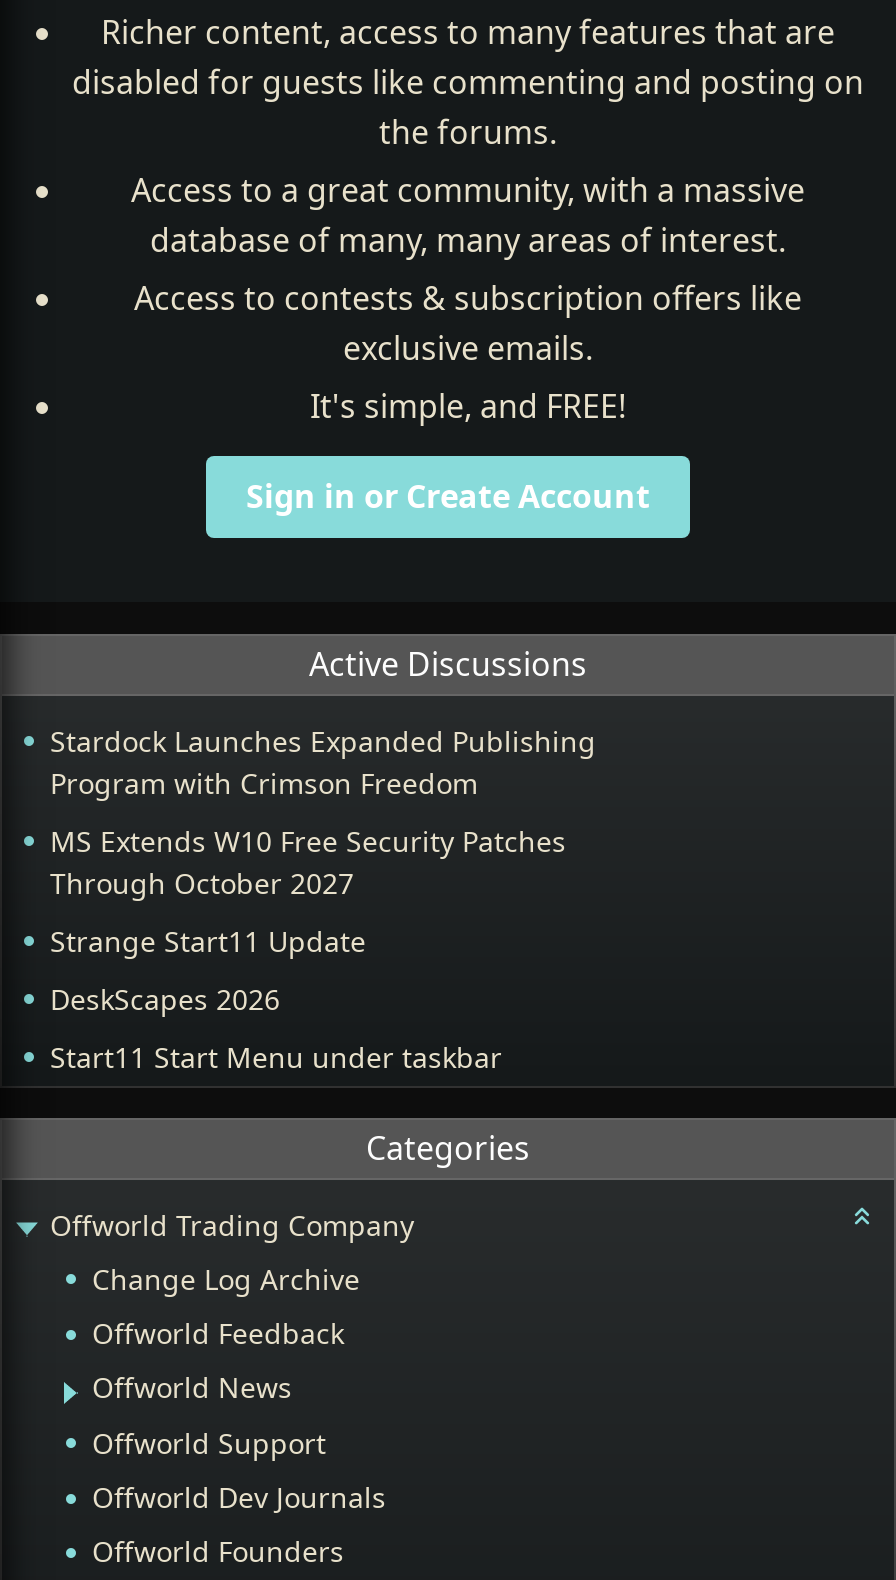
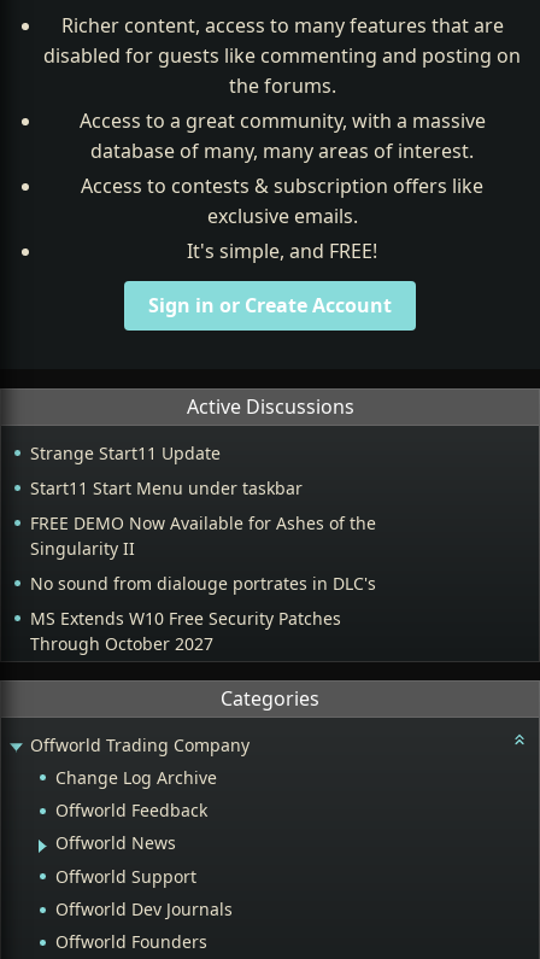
[50,722,596,802] Stardock Launches Expanded Publishing | Program with Crimson Freedom -> [30,511,376,595] FREE DEMO Now Available for Ashes of the | Singularity II | No sound from dialouge portrates in DLC's
moved [50,822,566,902] -> [30,607,341,655]: MS Extends W10 Free Security Patches | Through October 2027
moved [50,922,502,1076] -> [30,441,303,499]: Strange Start11 Update | Start11 Start Menu under taskbar
[50,980,280,1018] DeskScapes 2026 -> none

